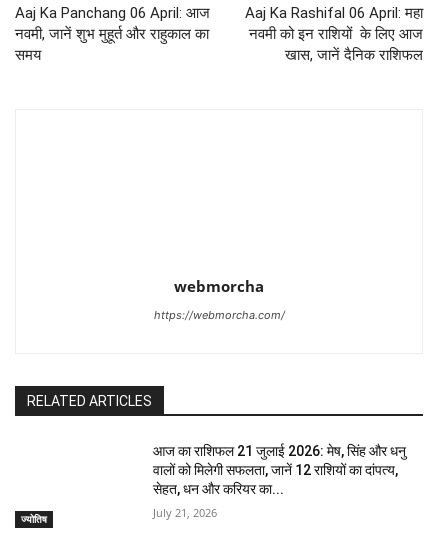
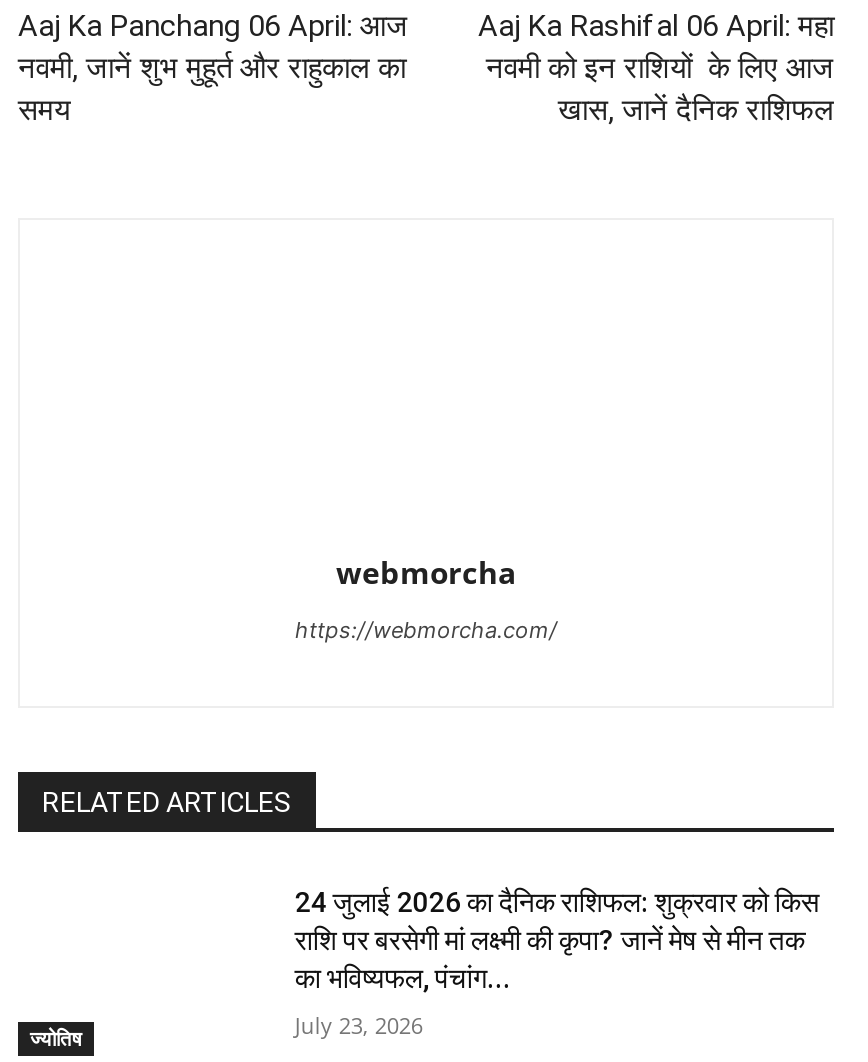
[153,443,406,497] आज का राशिफल 21 जुलाई 2026: मेष, सिंह और धनु | वालों को मिलेगी सफलता, जानें 12 राशियों का दांपत्य, | सेहत, धन और करियर का... -> [295,886,819,994] 24 जुलाई 2026 का दैनिक राशिफल: शुक्रवार को किस | राशि पर बरसेगी मां लक्ष्मी की कृपा? जानें मेष से मीन तक | का भविष्यफल, पंचांग...
[153,505,217,520] July 21, 2026 -> [295,1010,423,1040] July 23, 2026

